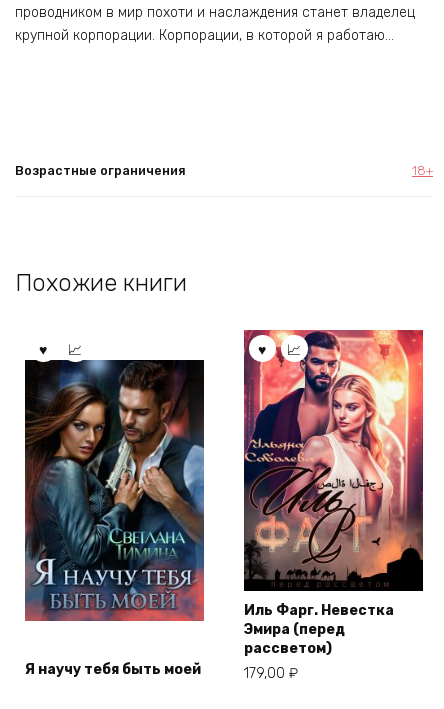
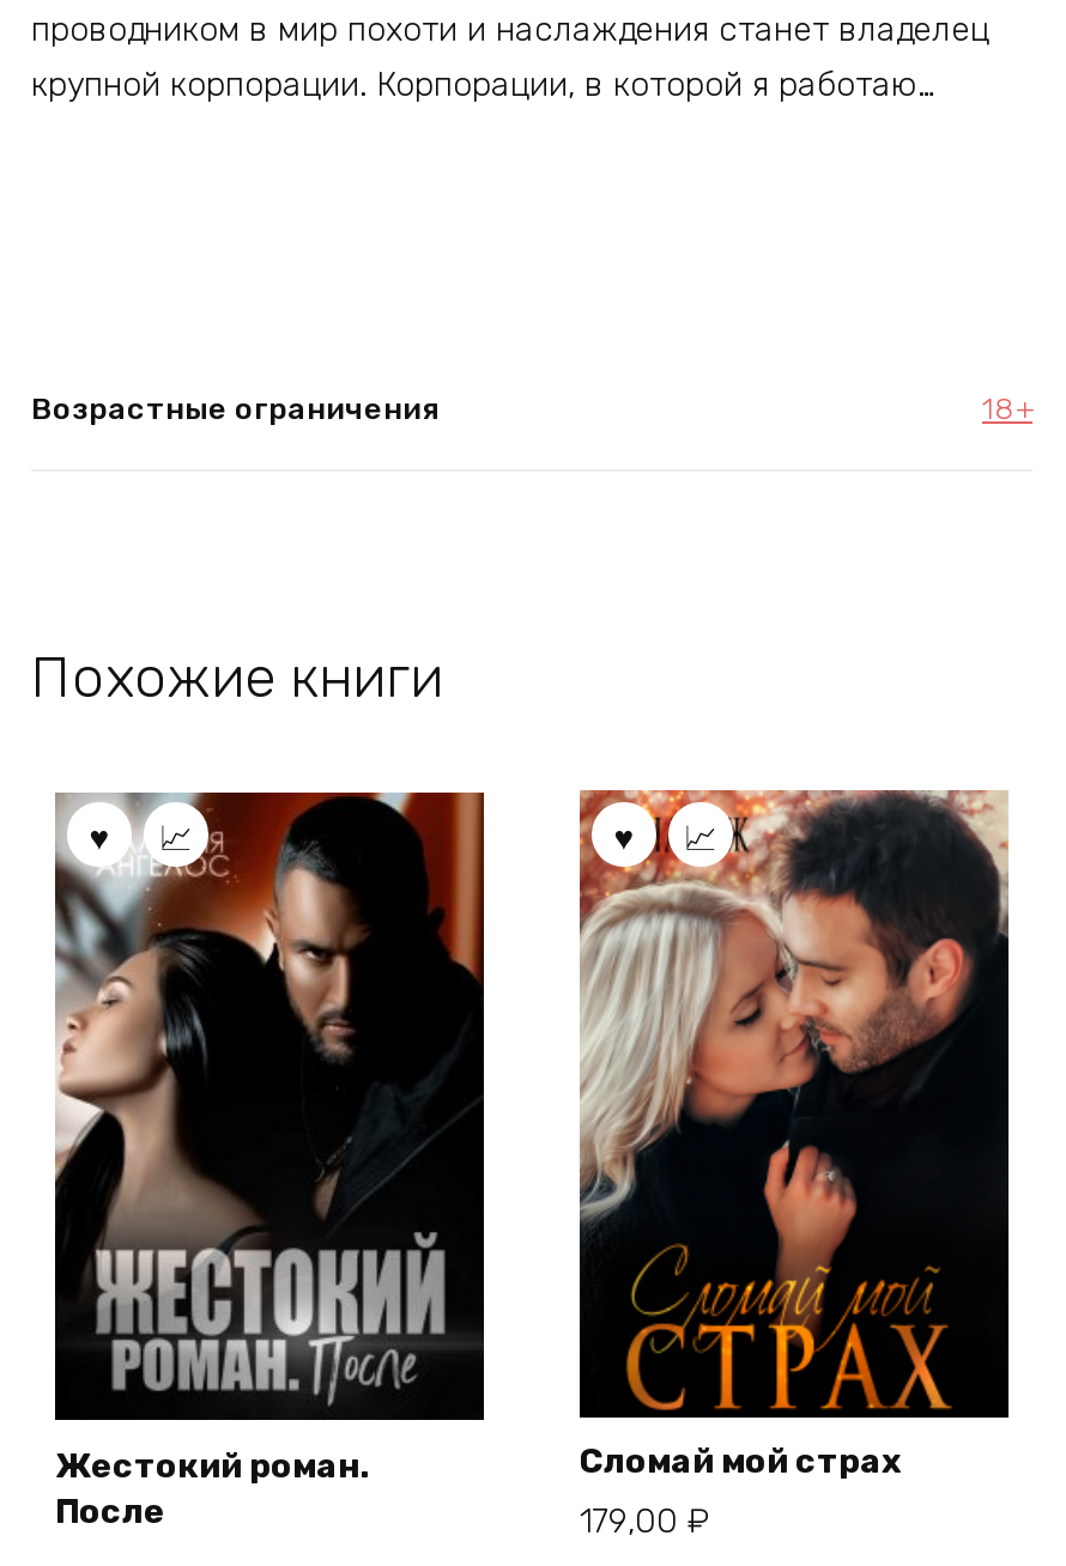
[243,329,424,588] [image] -> [580,788,1011,1336] [image]
[24,359,205,678] [image] | Я научу тебя быть моей -> [53,790,486,1533] [image] | Жестокий роман. | После
[244,602,394,657] Иль Фарг. Невестка | Эмира (перед | рассветом) -> [580,1442,901,1483] Сломай мой страх

